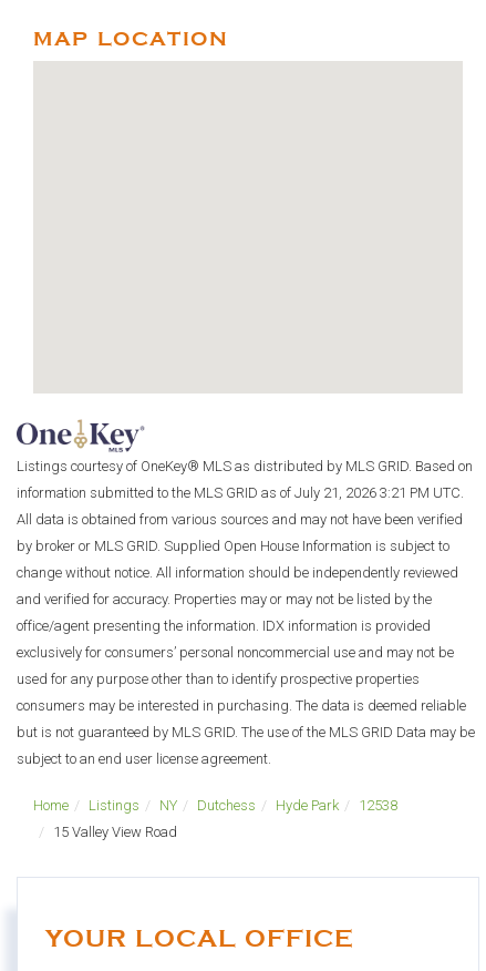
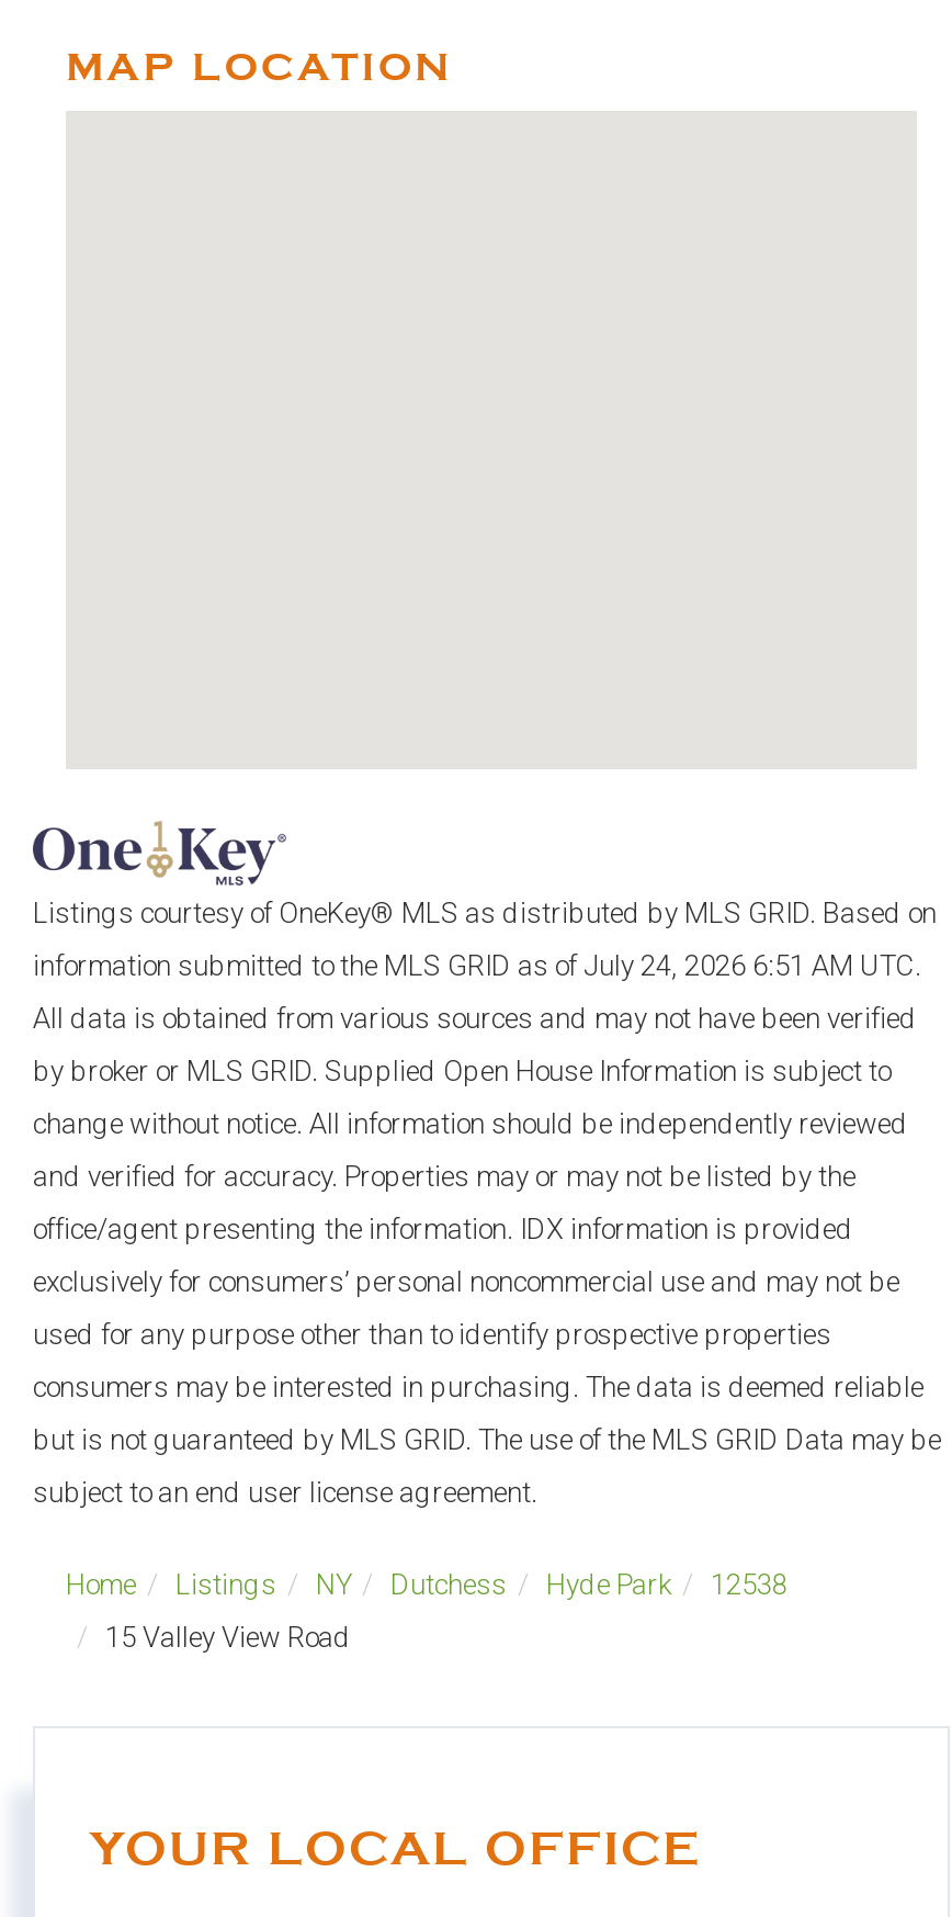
[17,484,464,500] information submitted to the MLS GRID as of July 21, 2026 3:21 PM UTC. -> [33,948,921,981] information submitted to the MLS GRID as of July 24, 2026 6:51 AM UTC.

